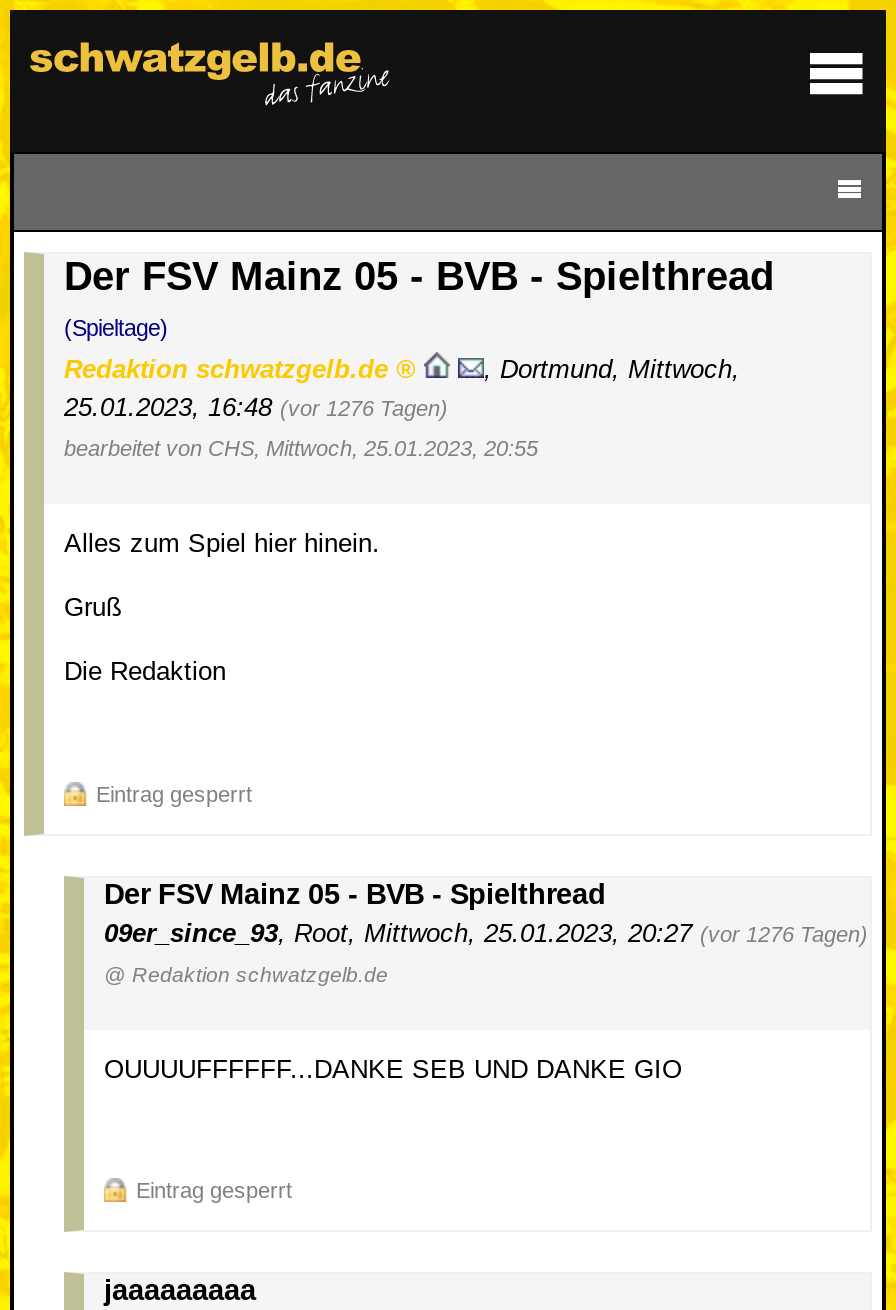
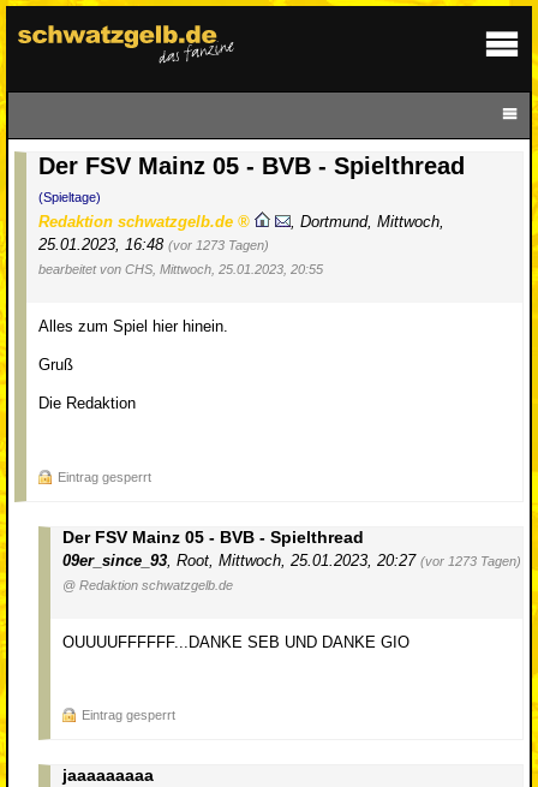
[64,392,448,422] 25.01.2023, 16:48 (vor 1276 Tagen) -> [38,235,269,254] 25.01.2023, 16:48 (vor 1273 Tagen)
[104,917,868,947] 09er_since_93, Root, Mittwoch, 25.01.2023, 20:27 (vor 1276 Tagen) -> [62,551,521,569] 09er_since_93, Root, Mittwoch, 25.01.2023, 20:27 (vor 1273 Tagen)

